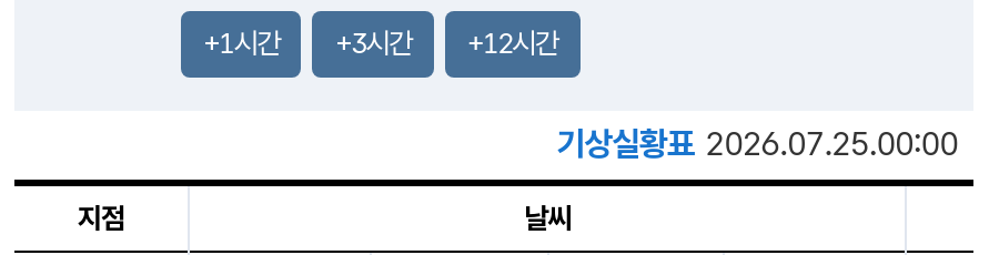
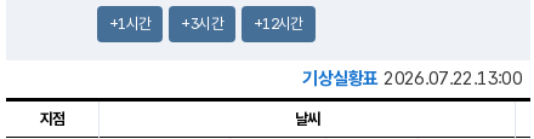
[557,124,958,164] 기상실황표 2026.07.25.00:00 -> [303,68,522,89] 기상실황표 2026.07.22.13:00

